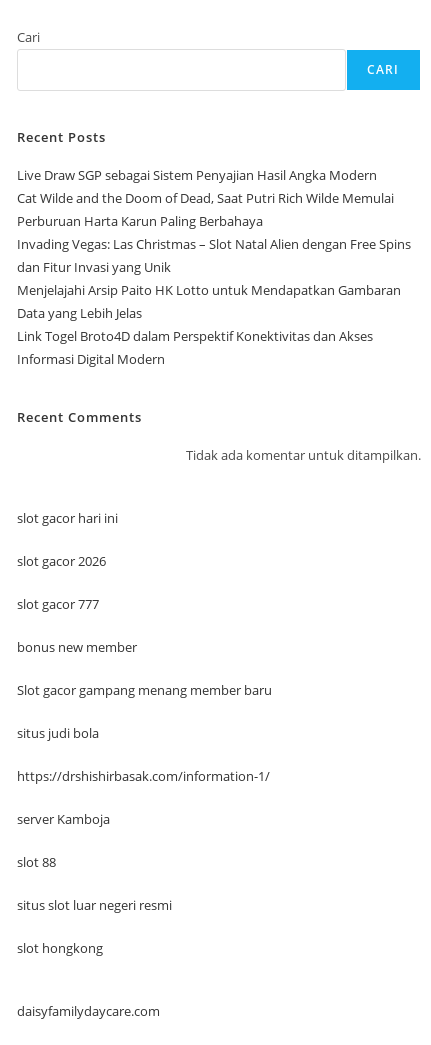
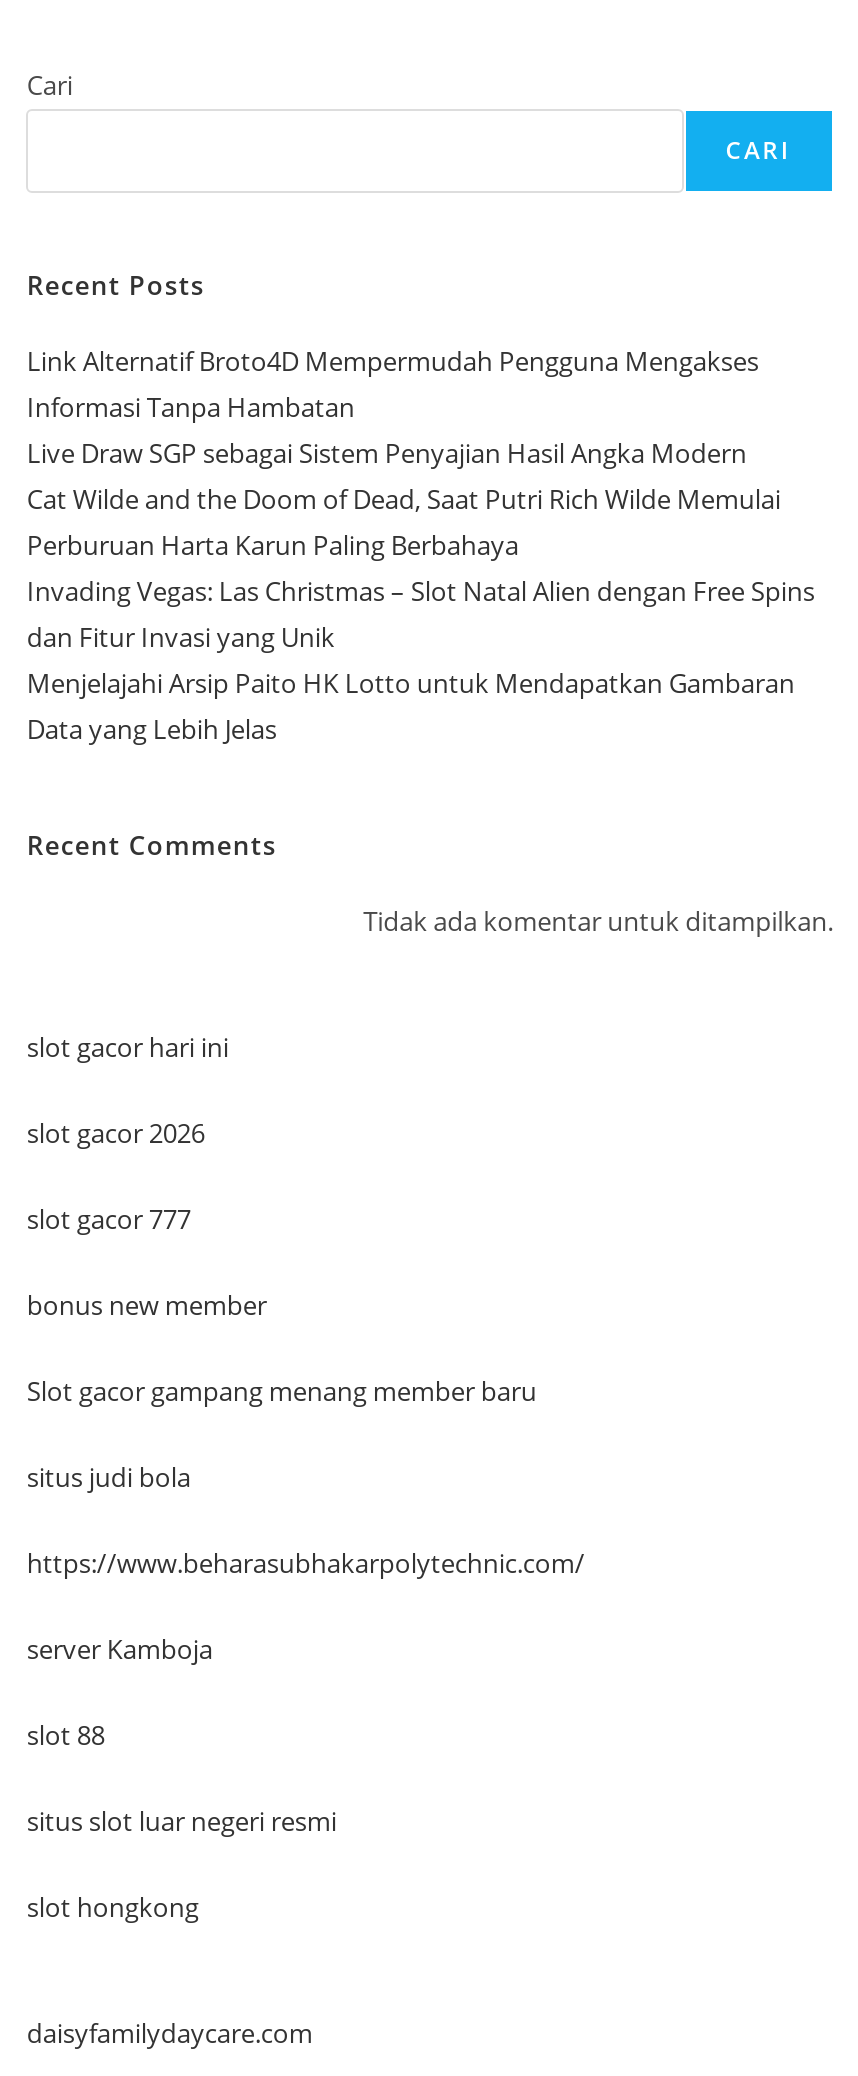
none -> [27,342,759,424] Link Alternatif Broto4D Mempermudah Pengguna Mengakses | Informasi Tanpa Hambatan
moved [17,166,411,322] -> [27,434,815,746]: Live Draw SGP sebagai Sistem Penyajian Hasil Angka Modern | Cat Wilde and the Doom of Dead, Saat Putri Rich Wilde Memulai | Perburuan Harta Karun Paling Berbahaya | Invading Vegas: Las Christmas – Slot Natal Alien dengan Free Spins | dan Fitur Invasi yang Unik | Menjelajahi Arsip Paito HK Lotto untuk Mendapatkan Gambaran | Data yang Lebih Jelas
[17,327,373,368] Link Togel Broto4D dalam Perspektif Konektivitas dan Akses | Informasi Digital Modern -> none
[17,767,270,785] https://drshishirbasak.com/information-1/ -> [27,1544,585,1580] https://www.beharasubhakarpolytechnic.com/

